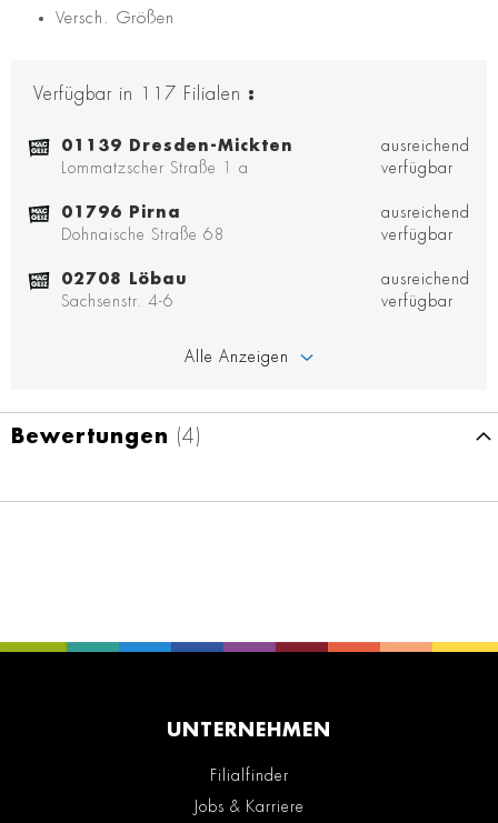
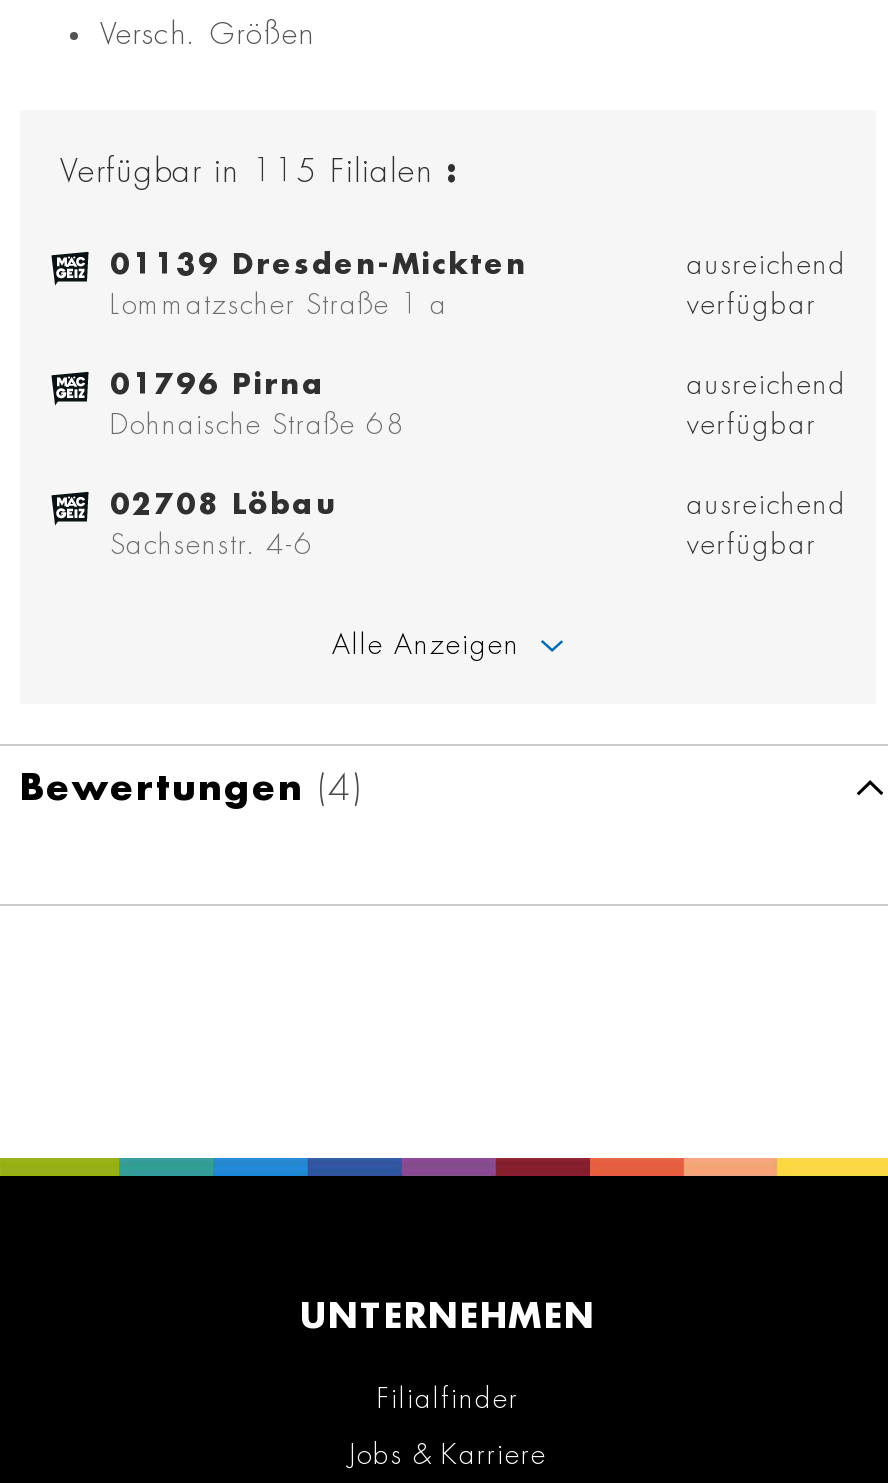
[33,86,256,104] Verfügbar in 117 Filialen : -> [60,157,460,189] Verfügbar in 115 Filialen :

